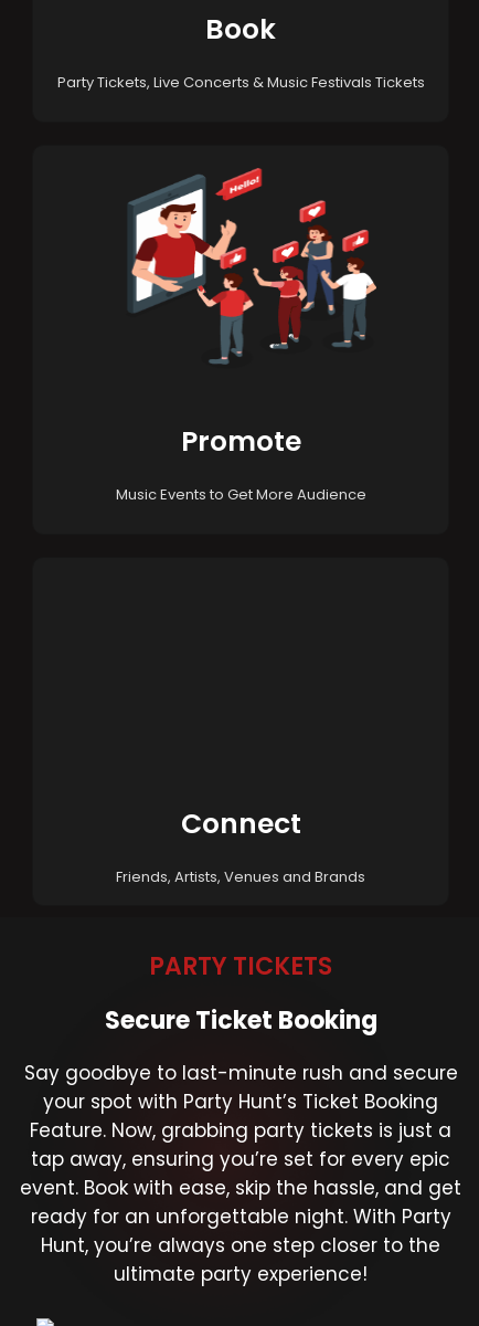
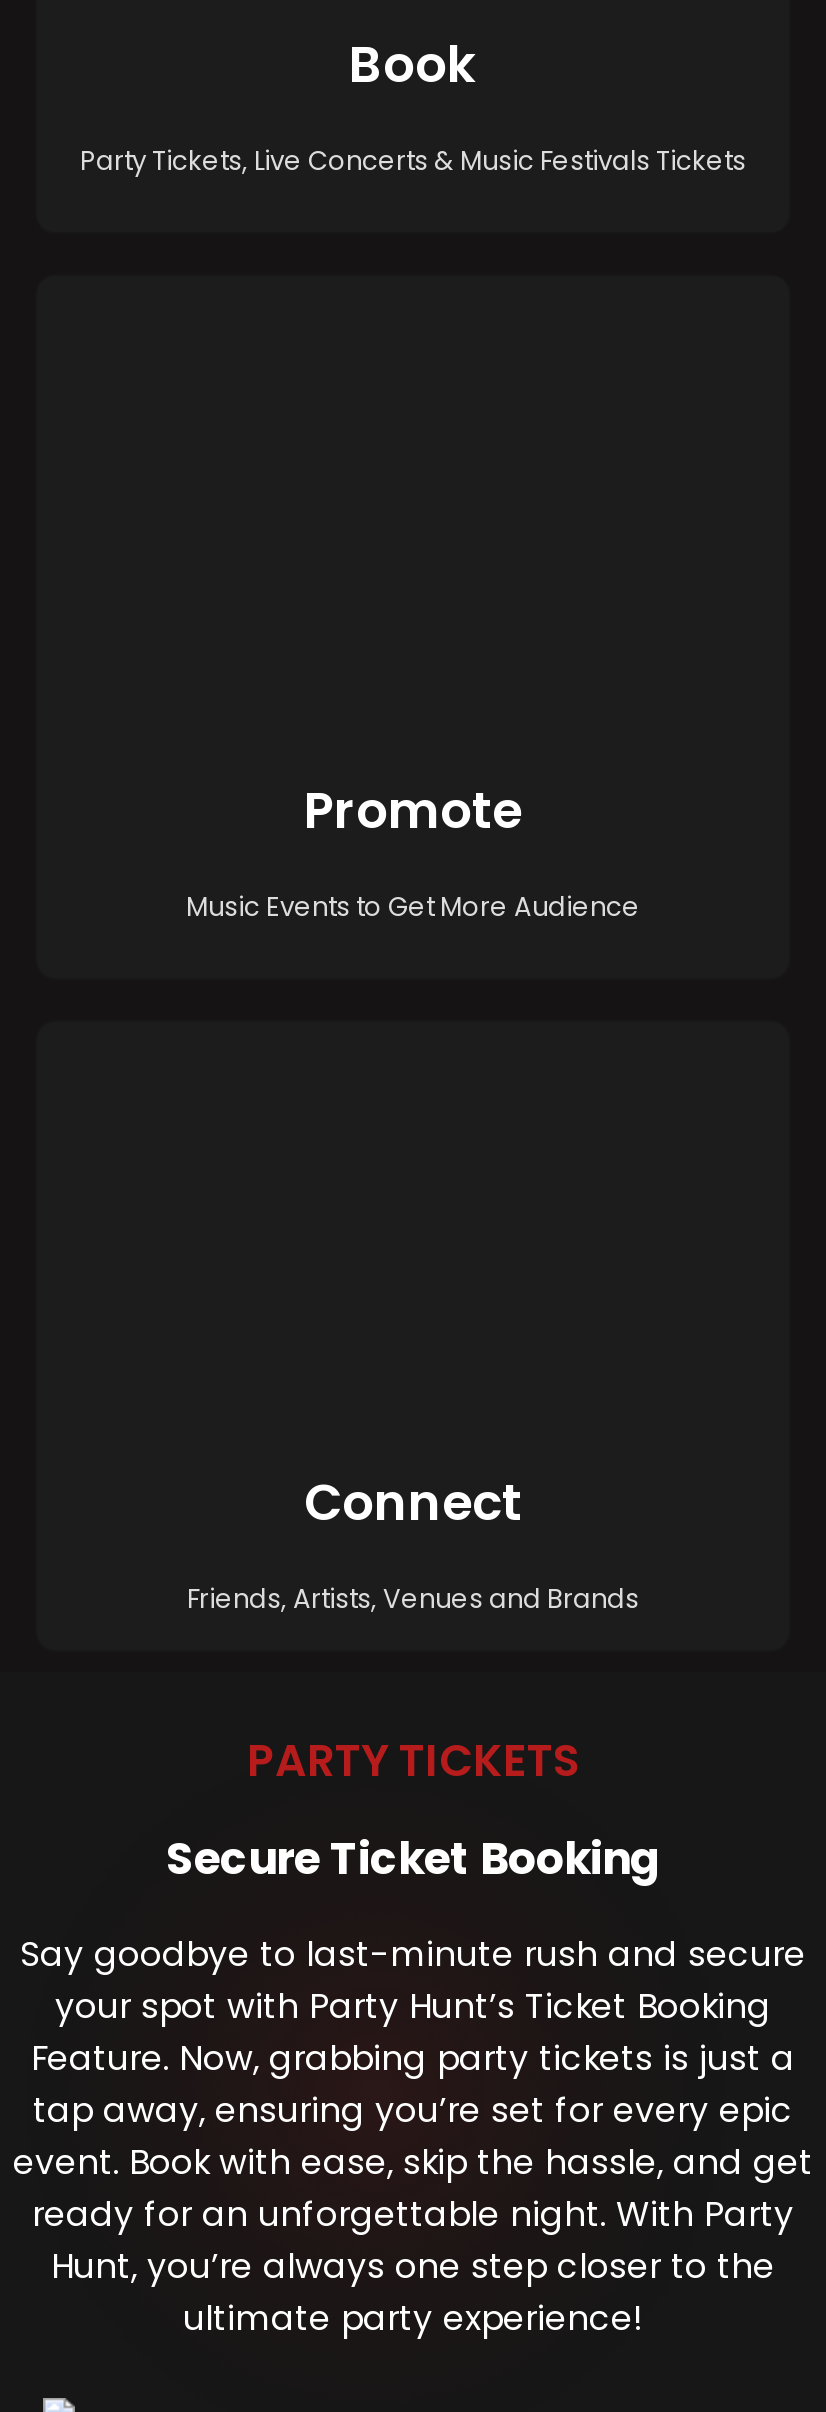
[128,167,377,365] [image] -> none

